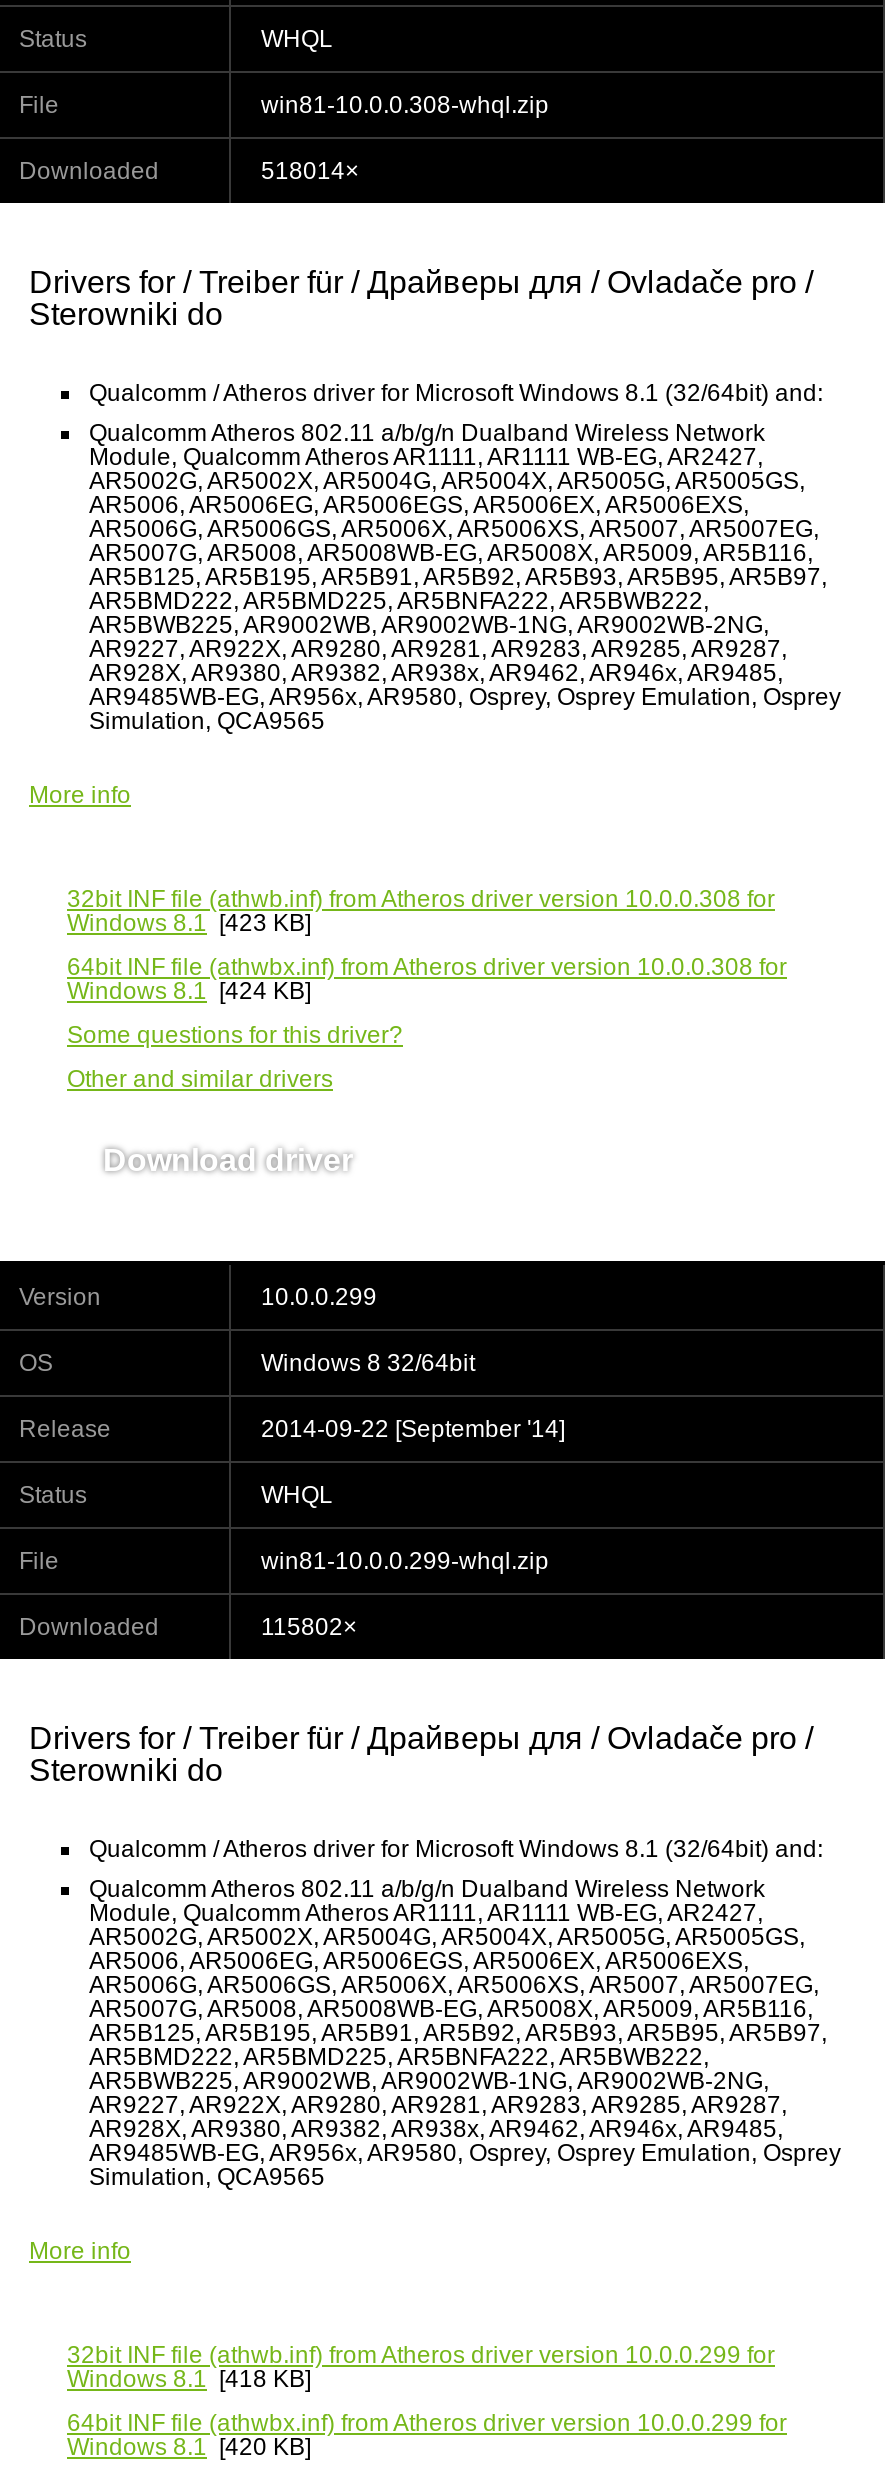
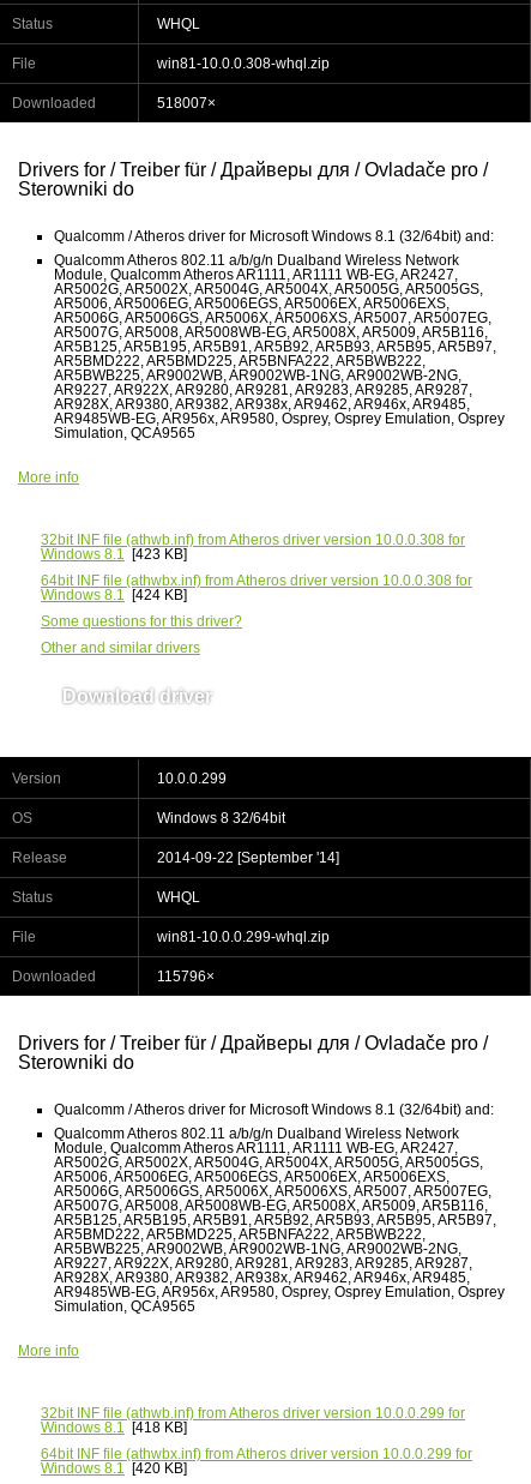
[261,157,359,185] 518014× -> [157,95,216,112] 518007×
[261,1613,357,1641] 115802× -> [157,968,215,985] 115796×

